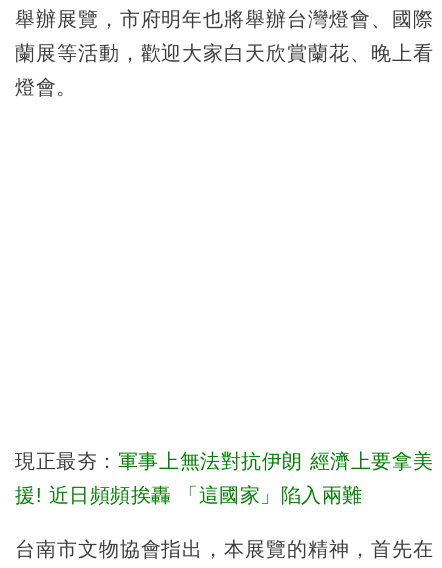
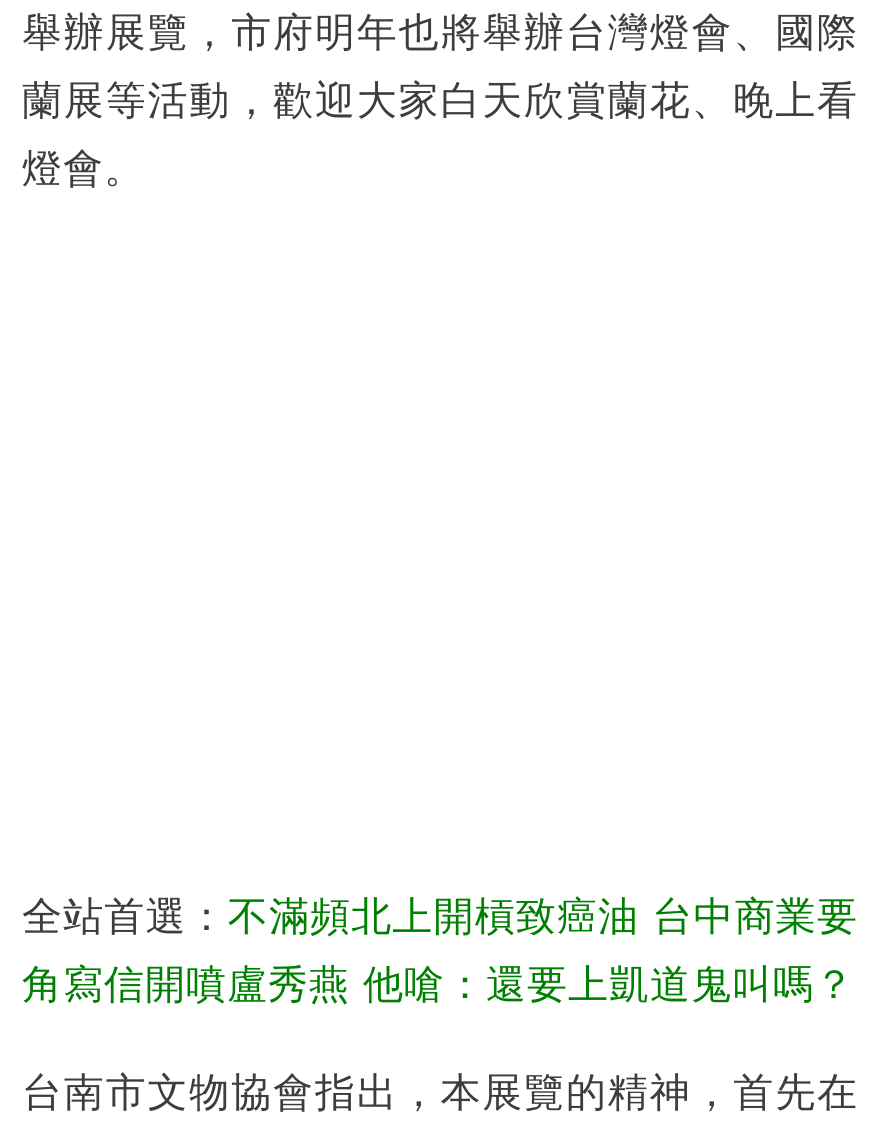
[15,450,433,472] 現正最夯：軍事上無法對抗伊朗 經濟上要拿美 -> [22,893,858,937] 全站首選：不滿頻北上開槓致癌油 台中商業要
[15,484,362,506] 援! 近日頻頻挨轟 「這國家」陷入兩難 -> [22,961,855,1005] 角寫信開噴盧秀燕 他嗆：還要上凱道鬼叫嗎？

